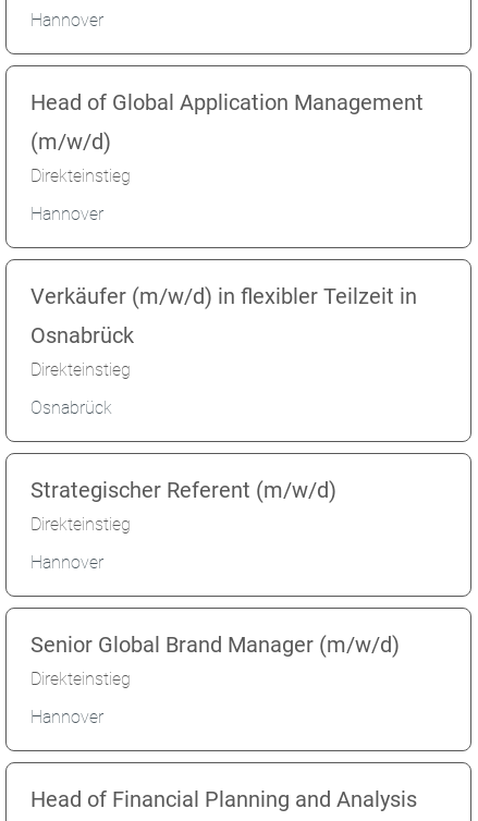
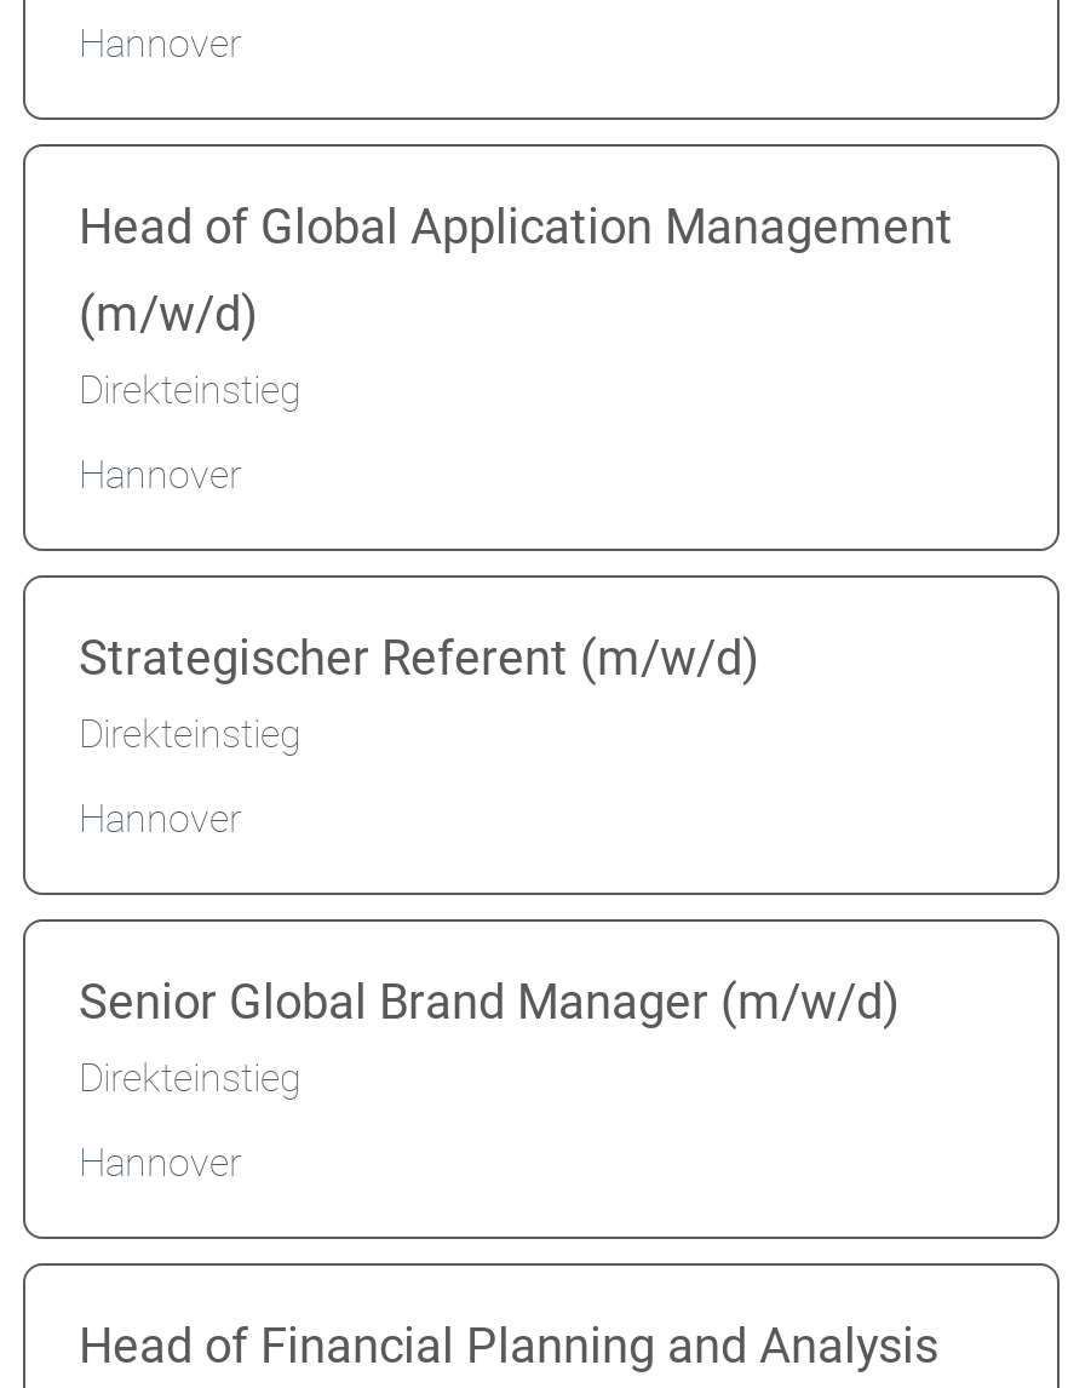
[30,284,417,419] Verkäufer (m/w/d) in flexibler Teilzeit in | Osnabrück | Direkteinstieg | Osnabrück -> none

